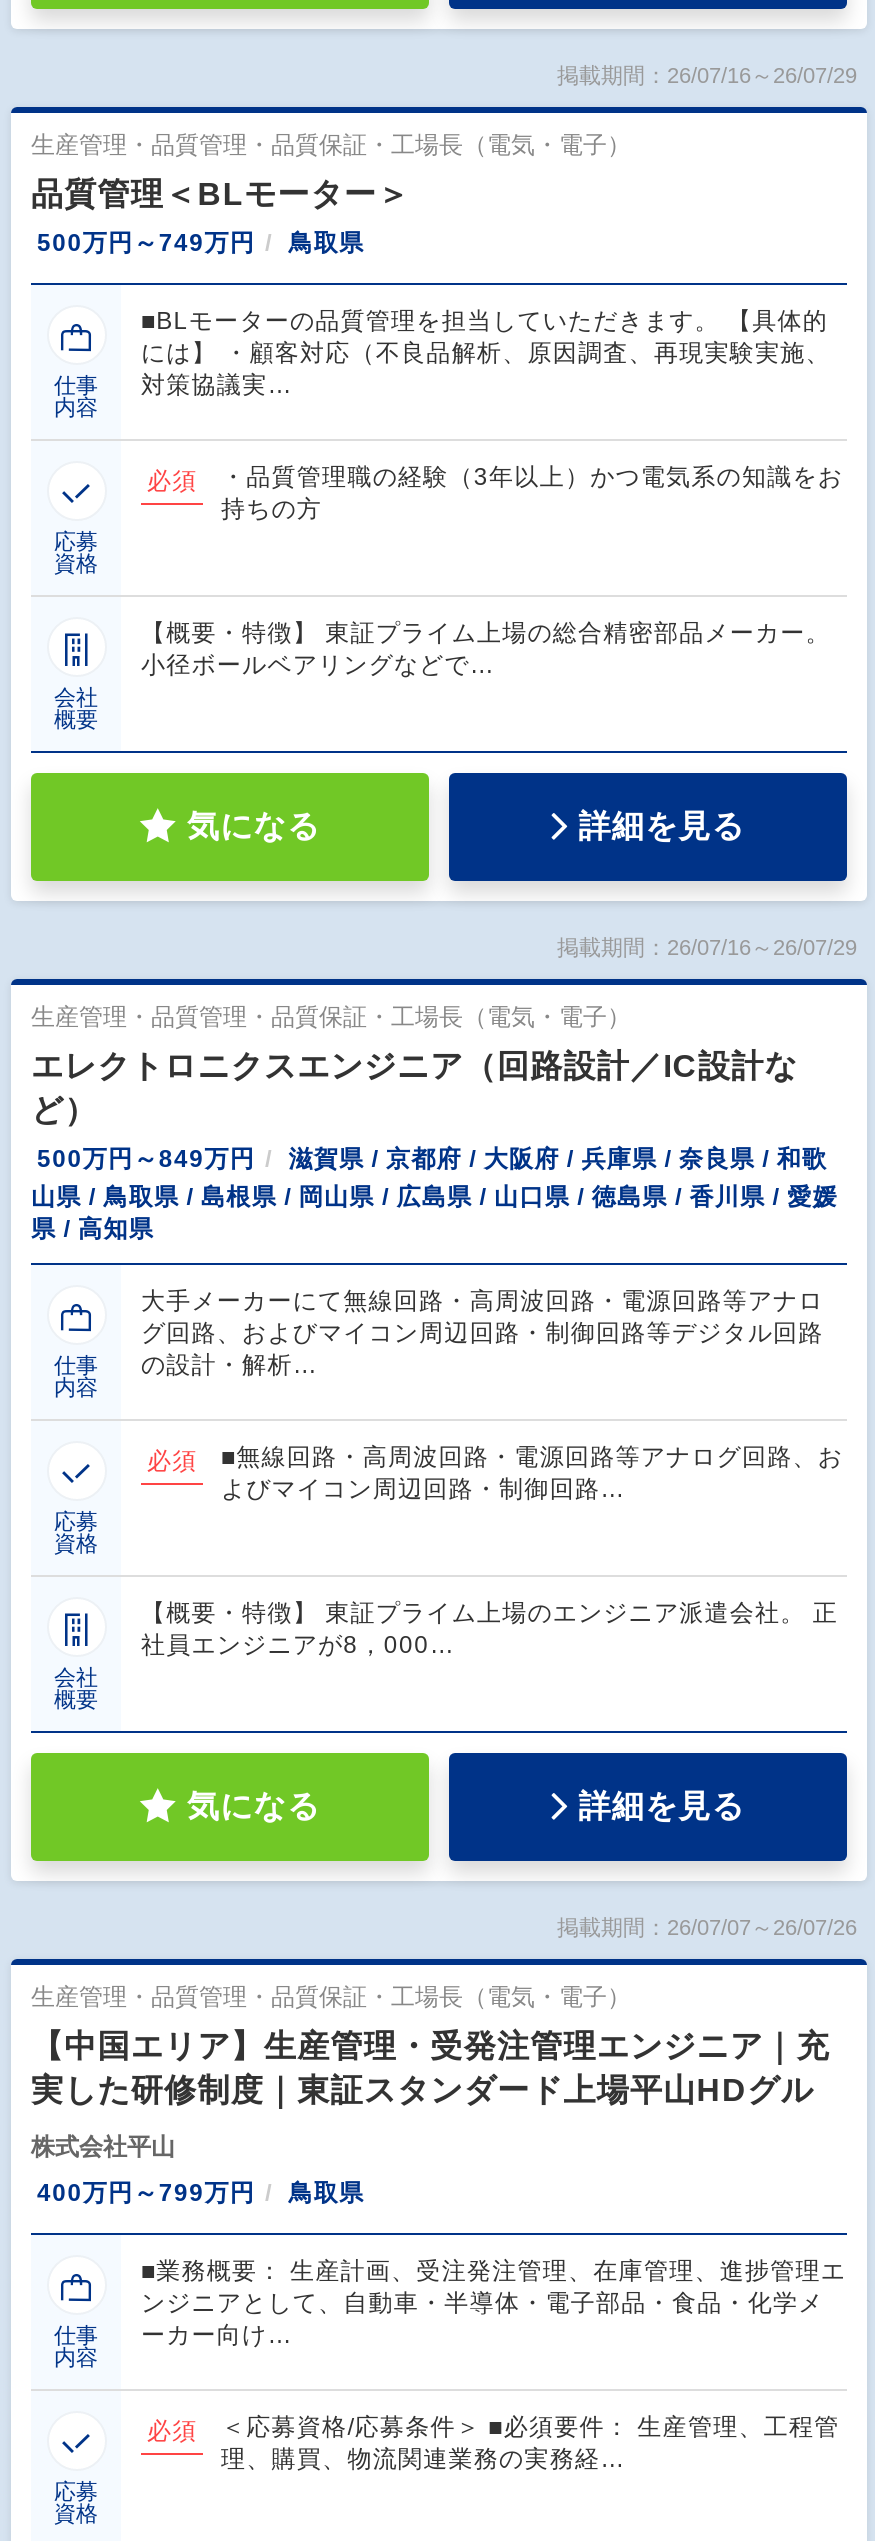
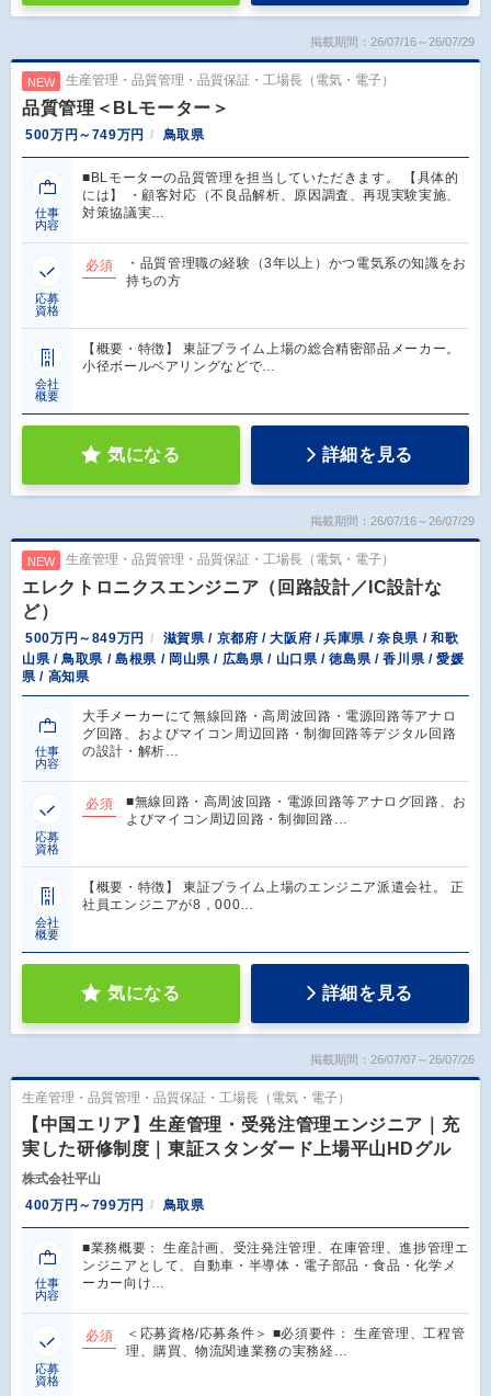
none -> [27,76,55,89] NEW
none -> [27,555,55,568] NEW

